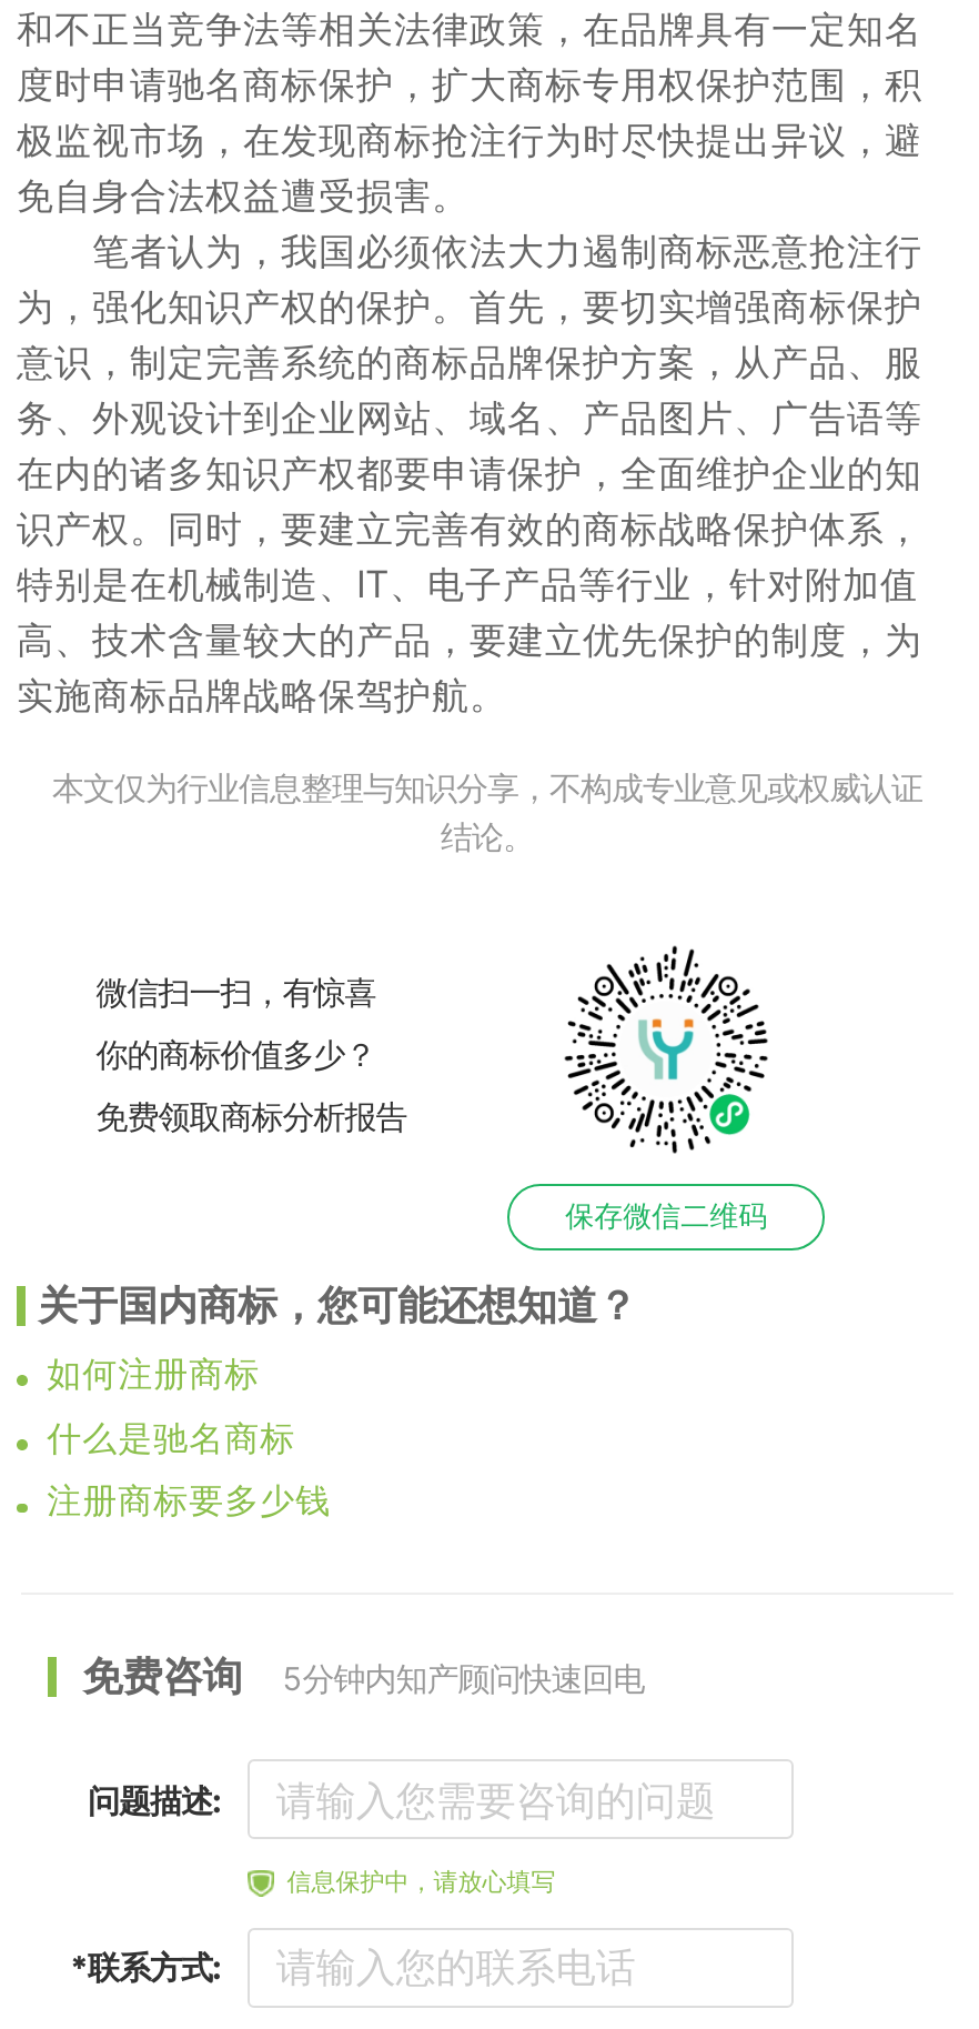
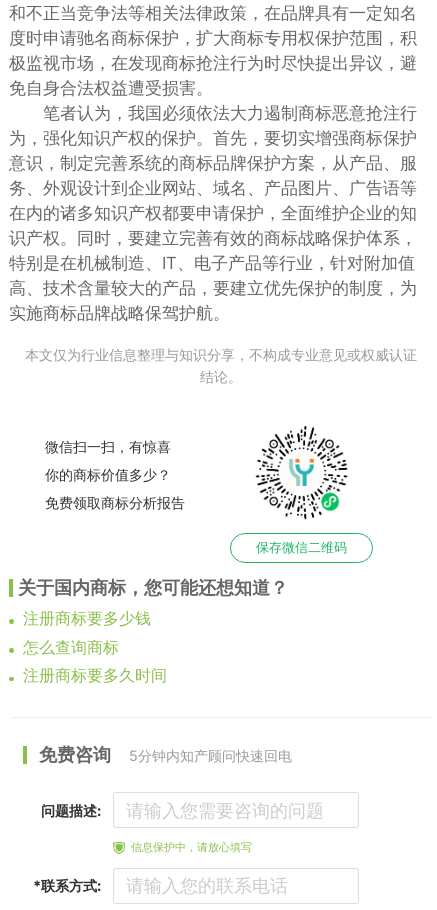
[47,1352,296,1458] 如何注册商标 | 什么是驰名商标 -> none
moved [47,1480,331,1523] -> [23,608,151,627]: 注册商标要多少钱
none -> [23,637,167,685] 怎么查询商标 | 注册商标要多久时间

